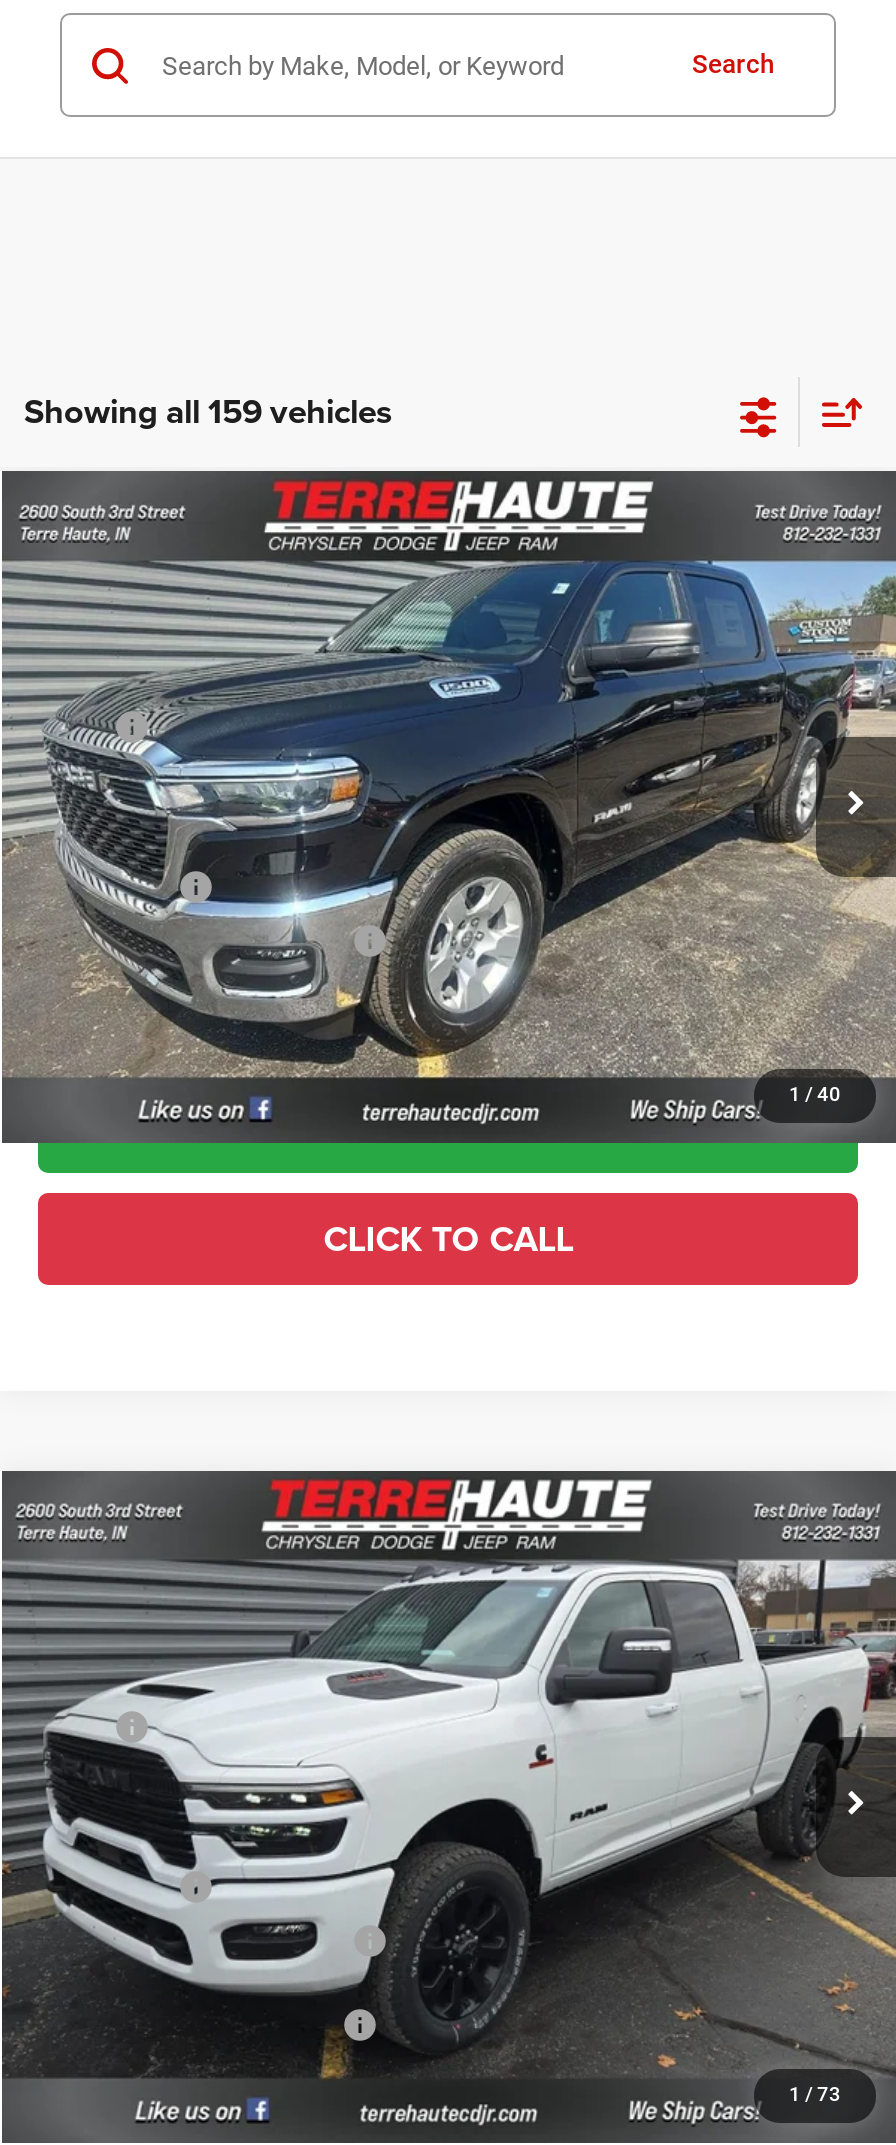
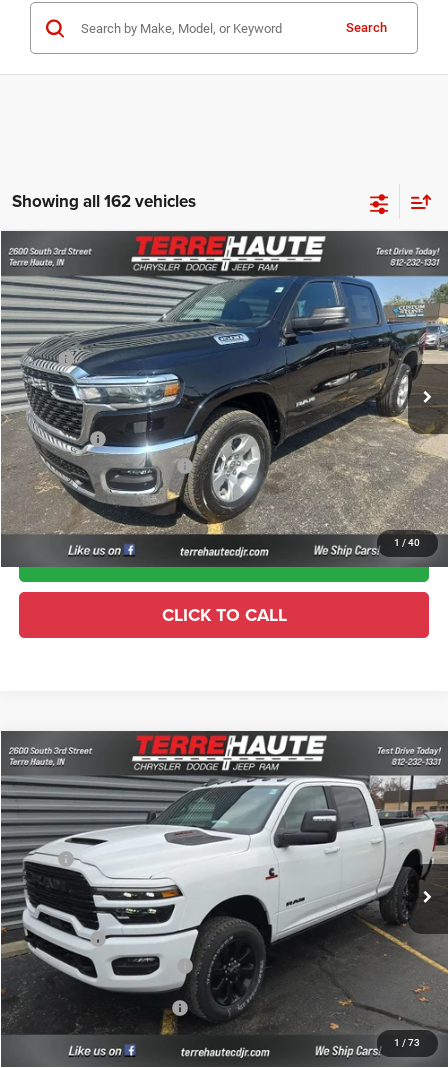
[24,387,392,435] Showing all 159 vehicles -> [12,189,196,213] Showing all 162 vehicles

